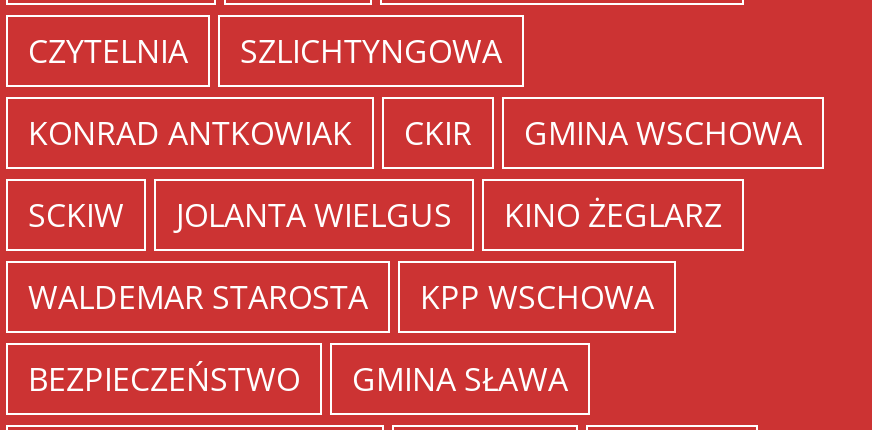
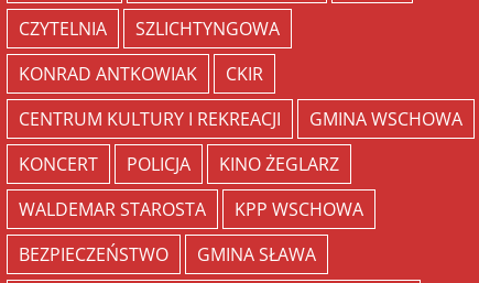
none -> [19,107,281,131] CENTRUM KULTURY I REKREACJI
[28,194,452,238] SCKIW | JOLANTA WIELGUS -> [19,152,190,176] KONCERT | POLICJA

